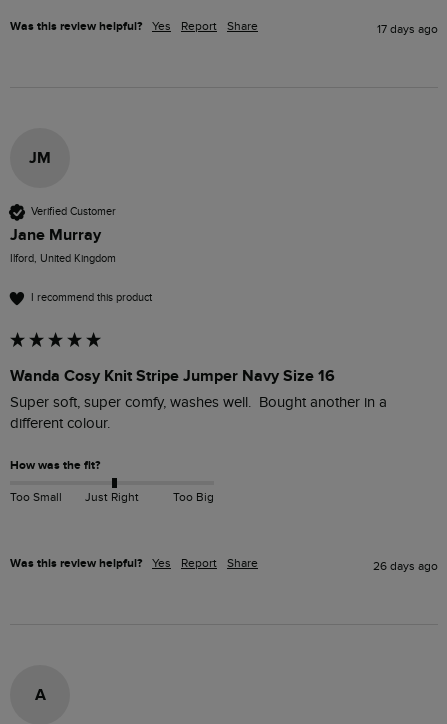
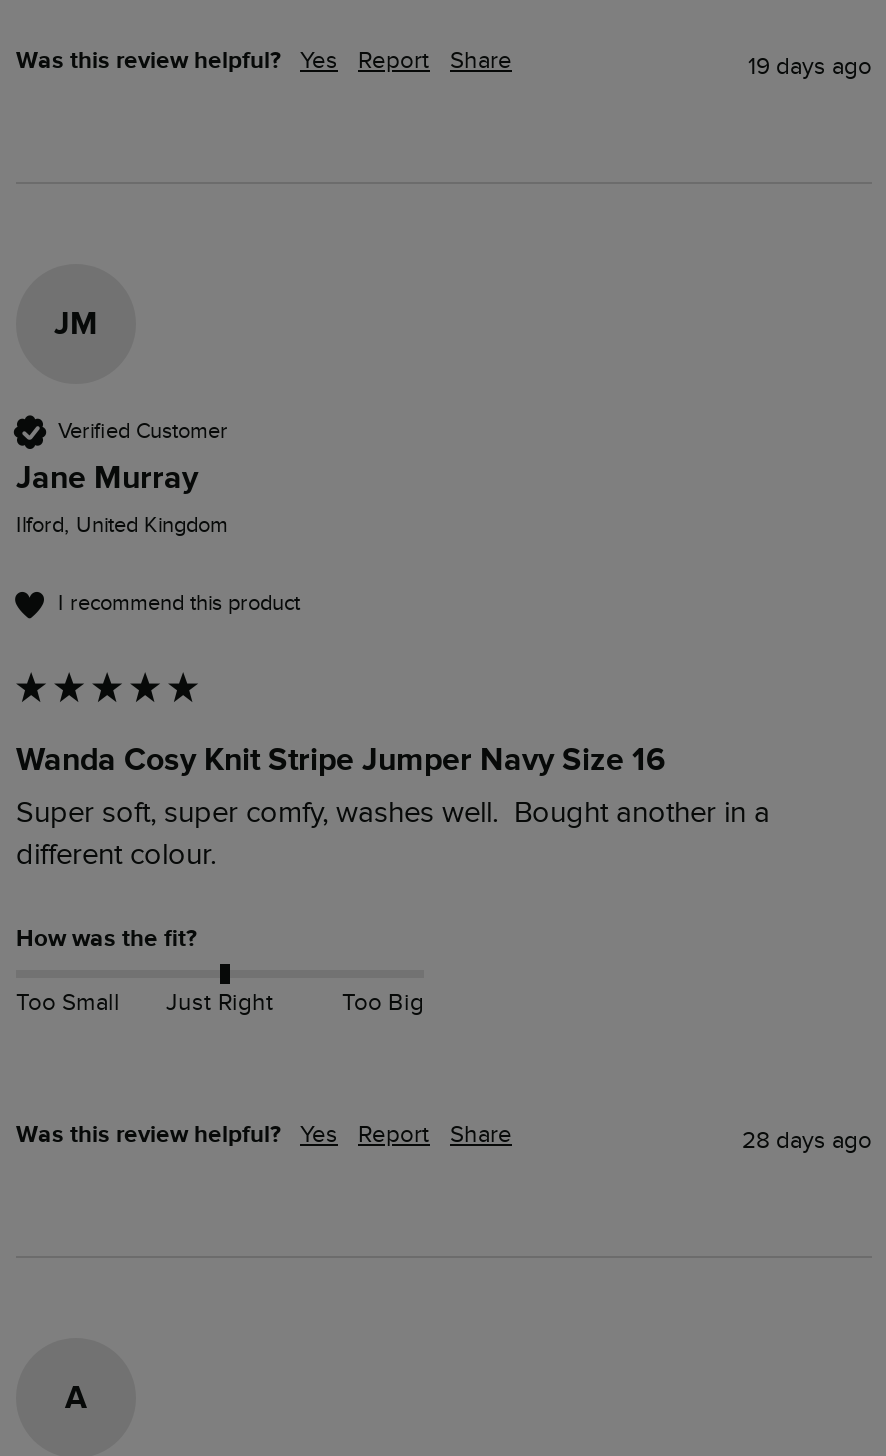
[377,21,438,35] 17 days ago -> [748,51,872,79] 19 days ago
[373,559,438,573] 26 days ago -> [742,1125,872,1153] 28 days ago

